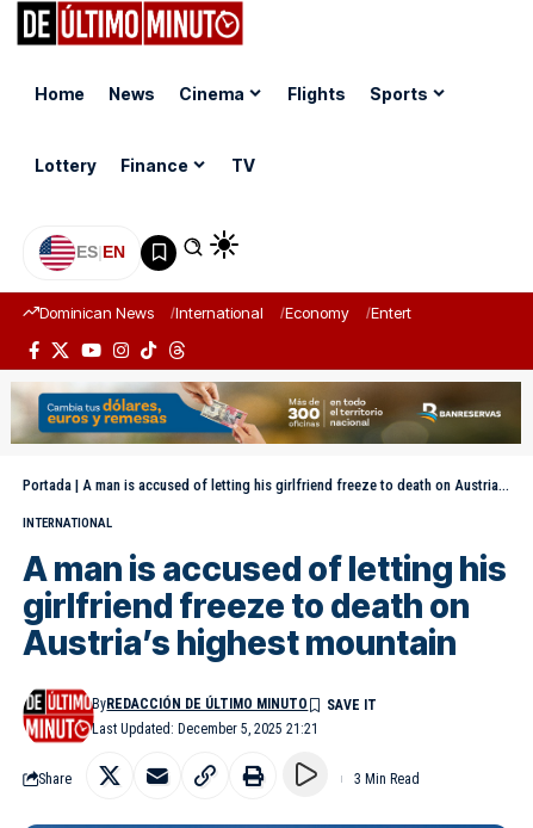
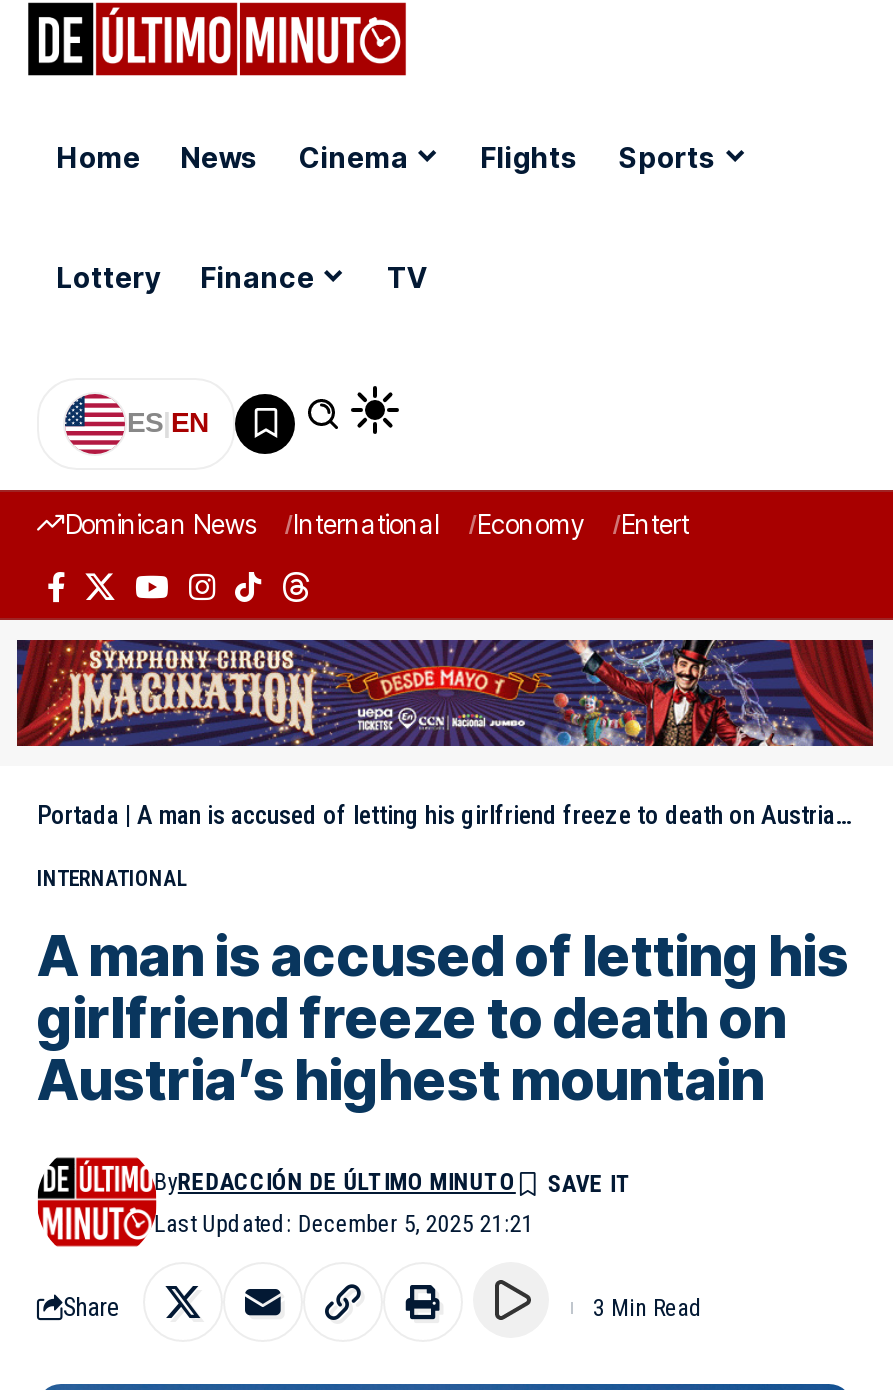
[11,381,521,445] [image] -> [15,638,873,748] [image]

